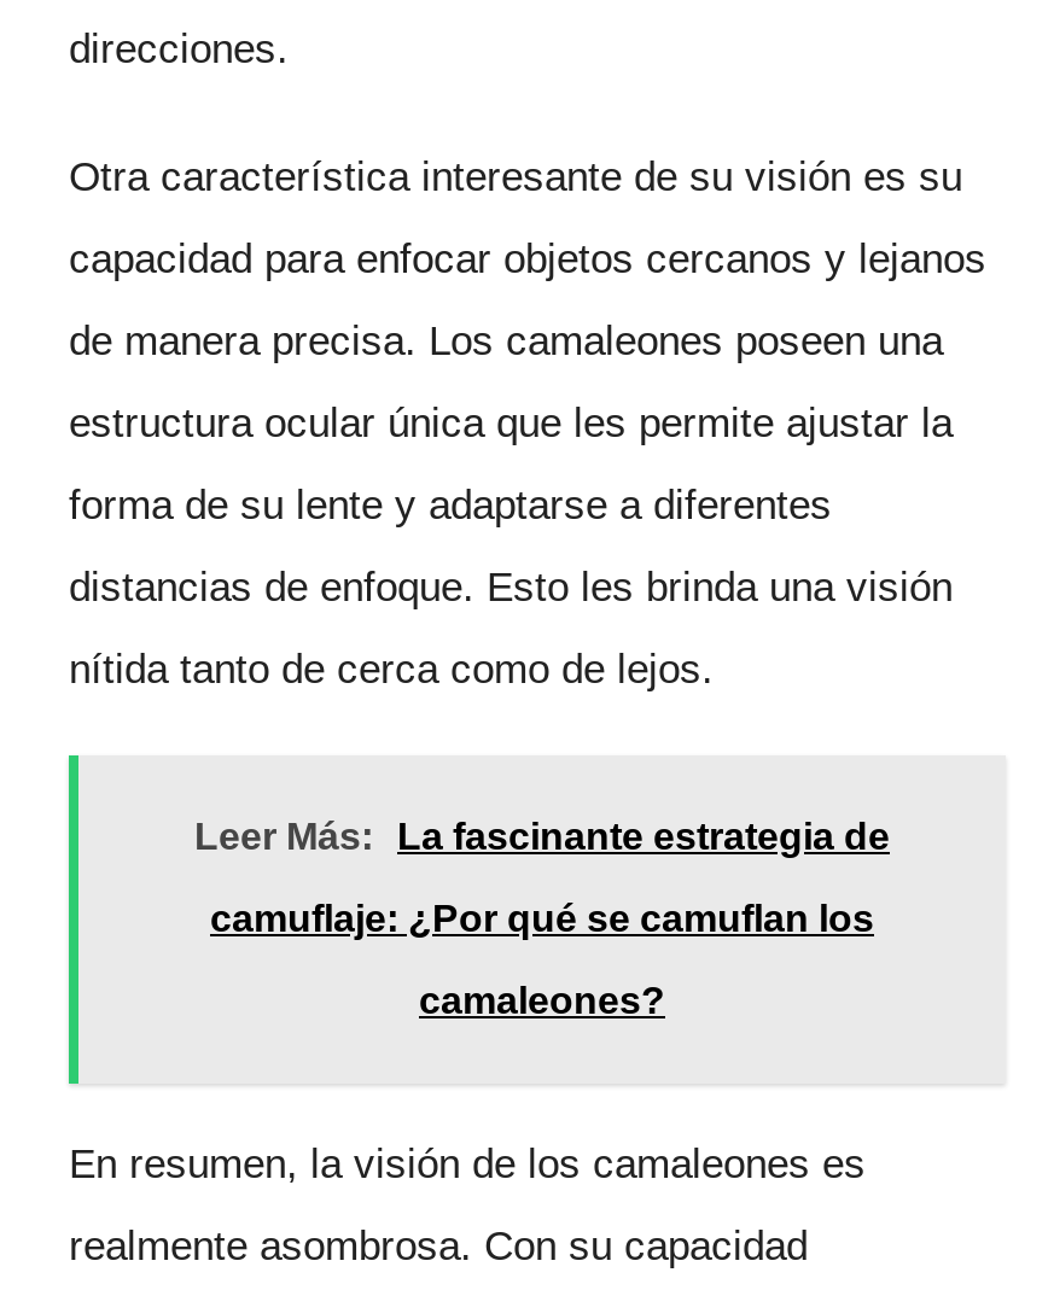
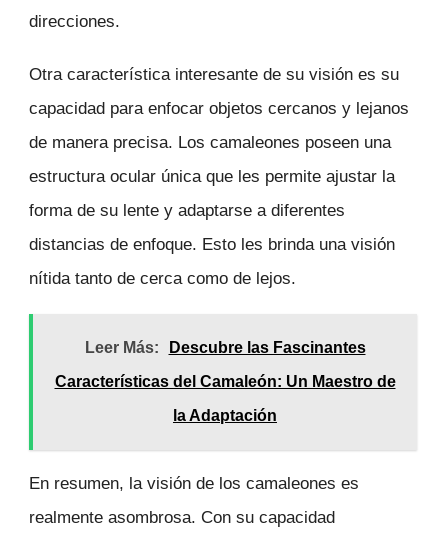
[194,816,890,857] Leer Más: La fascinante estrategia de -> [84,339,365,356] Leer Más: Descubre las Fascinantes
[210,898,874,939] camuflaje: ¿Por qué se camuflan los -> [54,373,395,390] Características del Camaleón: Un Maestro de
[419,980,665,1021] camaleones? -> [173,407,277,424] la Adaptación

